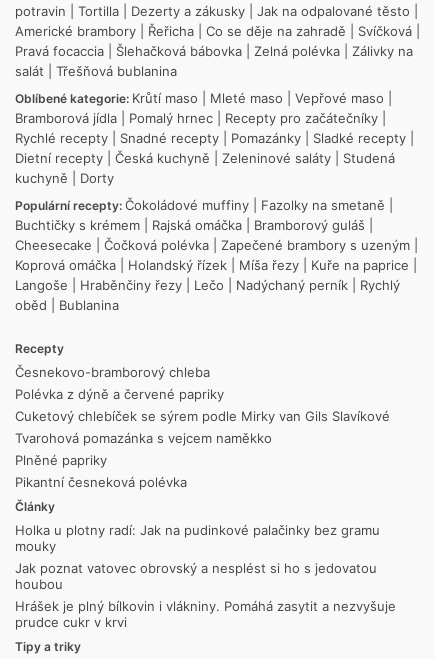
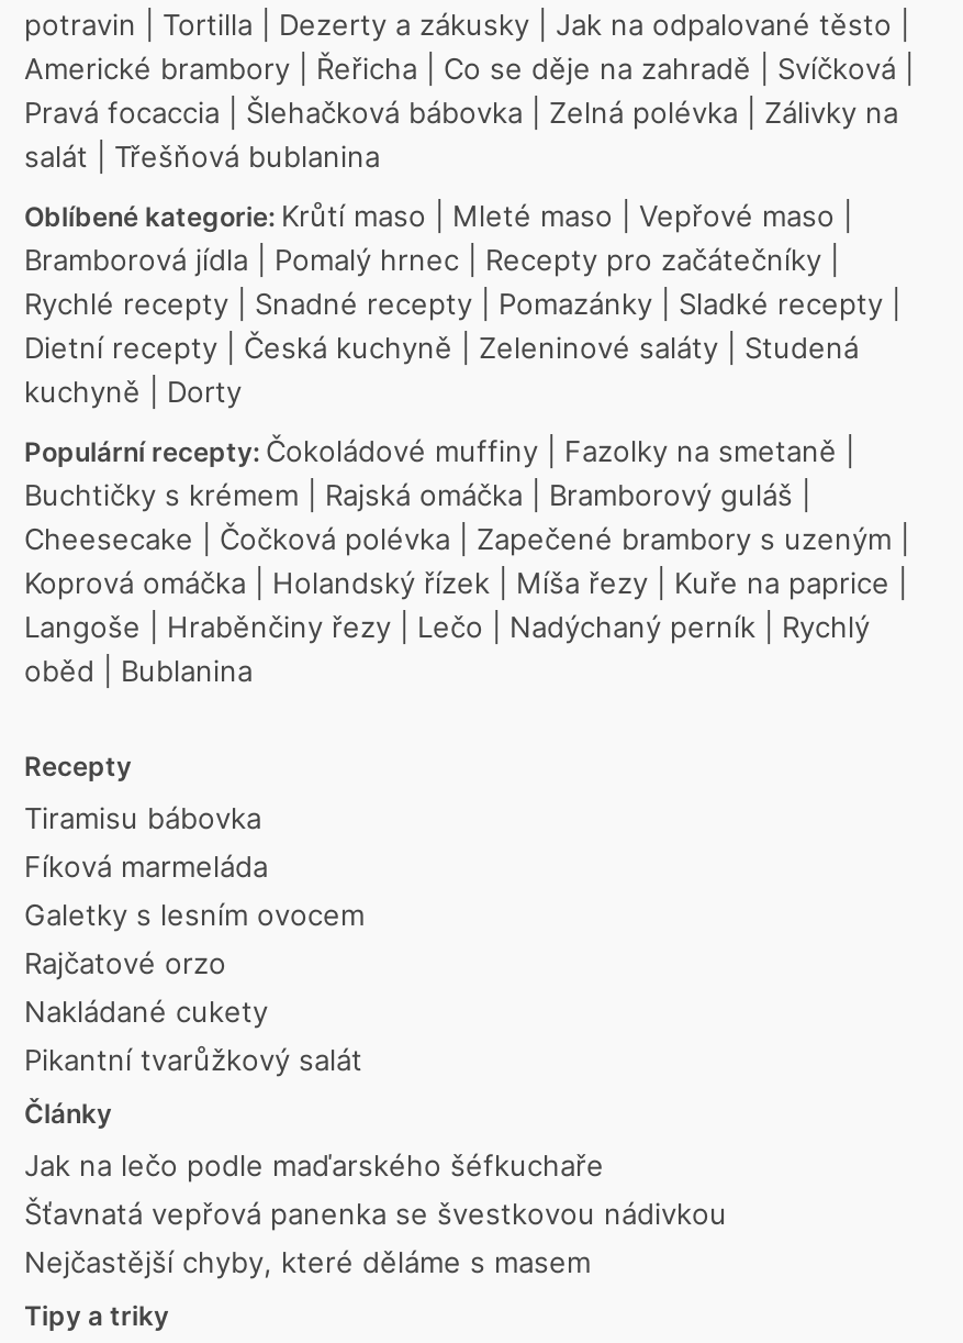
[15,364,390,490] Česnekovo-bramborový chleba | Polévka z dýně a červené papriky | Cuketový chlebíček se sýrem podle Mirky van Gils Slavíkové | Tvarohová pomazánka s vejcem naměkko | Plněné papriky | Pikantní česneková polévka -> [24,800,365,1077] Tiramisu bábovka | Fíková marmeláda | Galetky s lesním ovocem | Rajčatové orzo | Nakládané cukety | Pikantní tvarůžkový salát
[15,522,396,630] Holka u plotny radí: Jak na pudinkové palačinky bez gramu | mouky | Jak poznat vatovec obrovský a nesplést si ho s jedovatou | houbou | Hrášek je plný bílkovin i vlákniny. Pomáhá zasytit a nezvyšuje | prudce cukr v krvi -> [24,1148,727,1279] Jak na lečo podle maďarského šéfkuchaře | Šťavnatá vepřová panenka se švestkovou nádivkou | Nejčastější chyby, které děláme s masem

